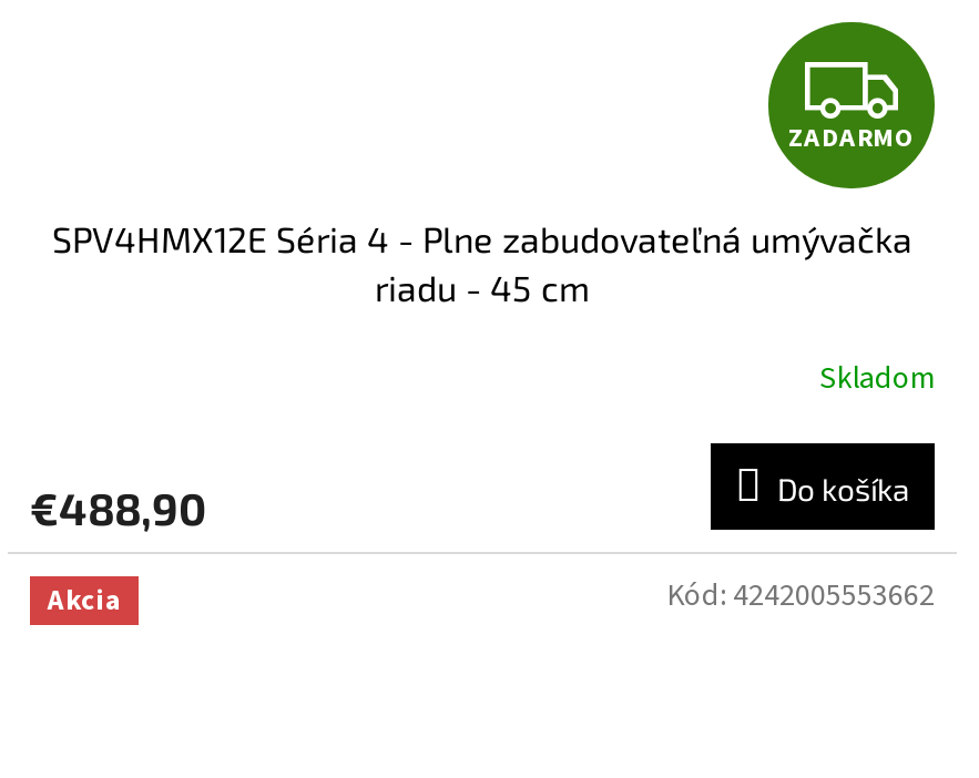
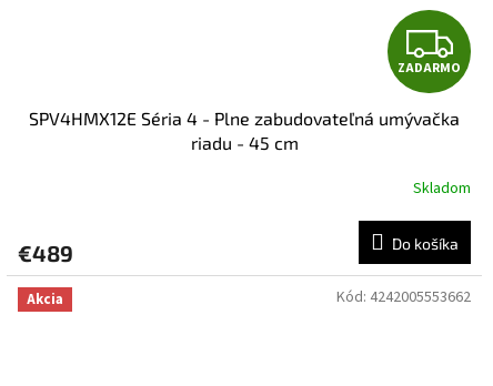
[30,482,207,535] €488,90 -> [18,240,73,267] €489

